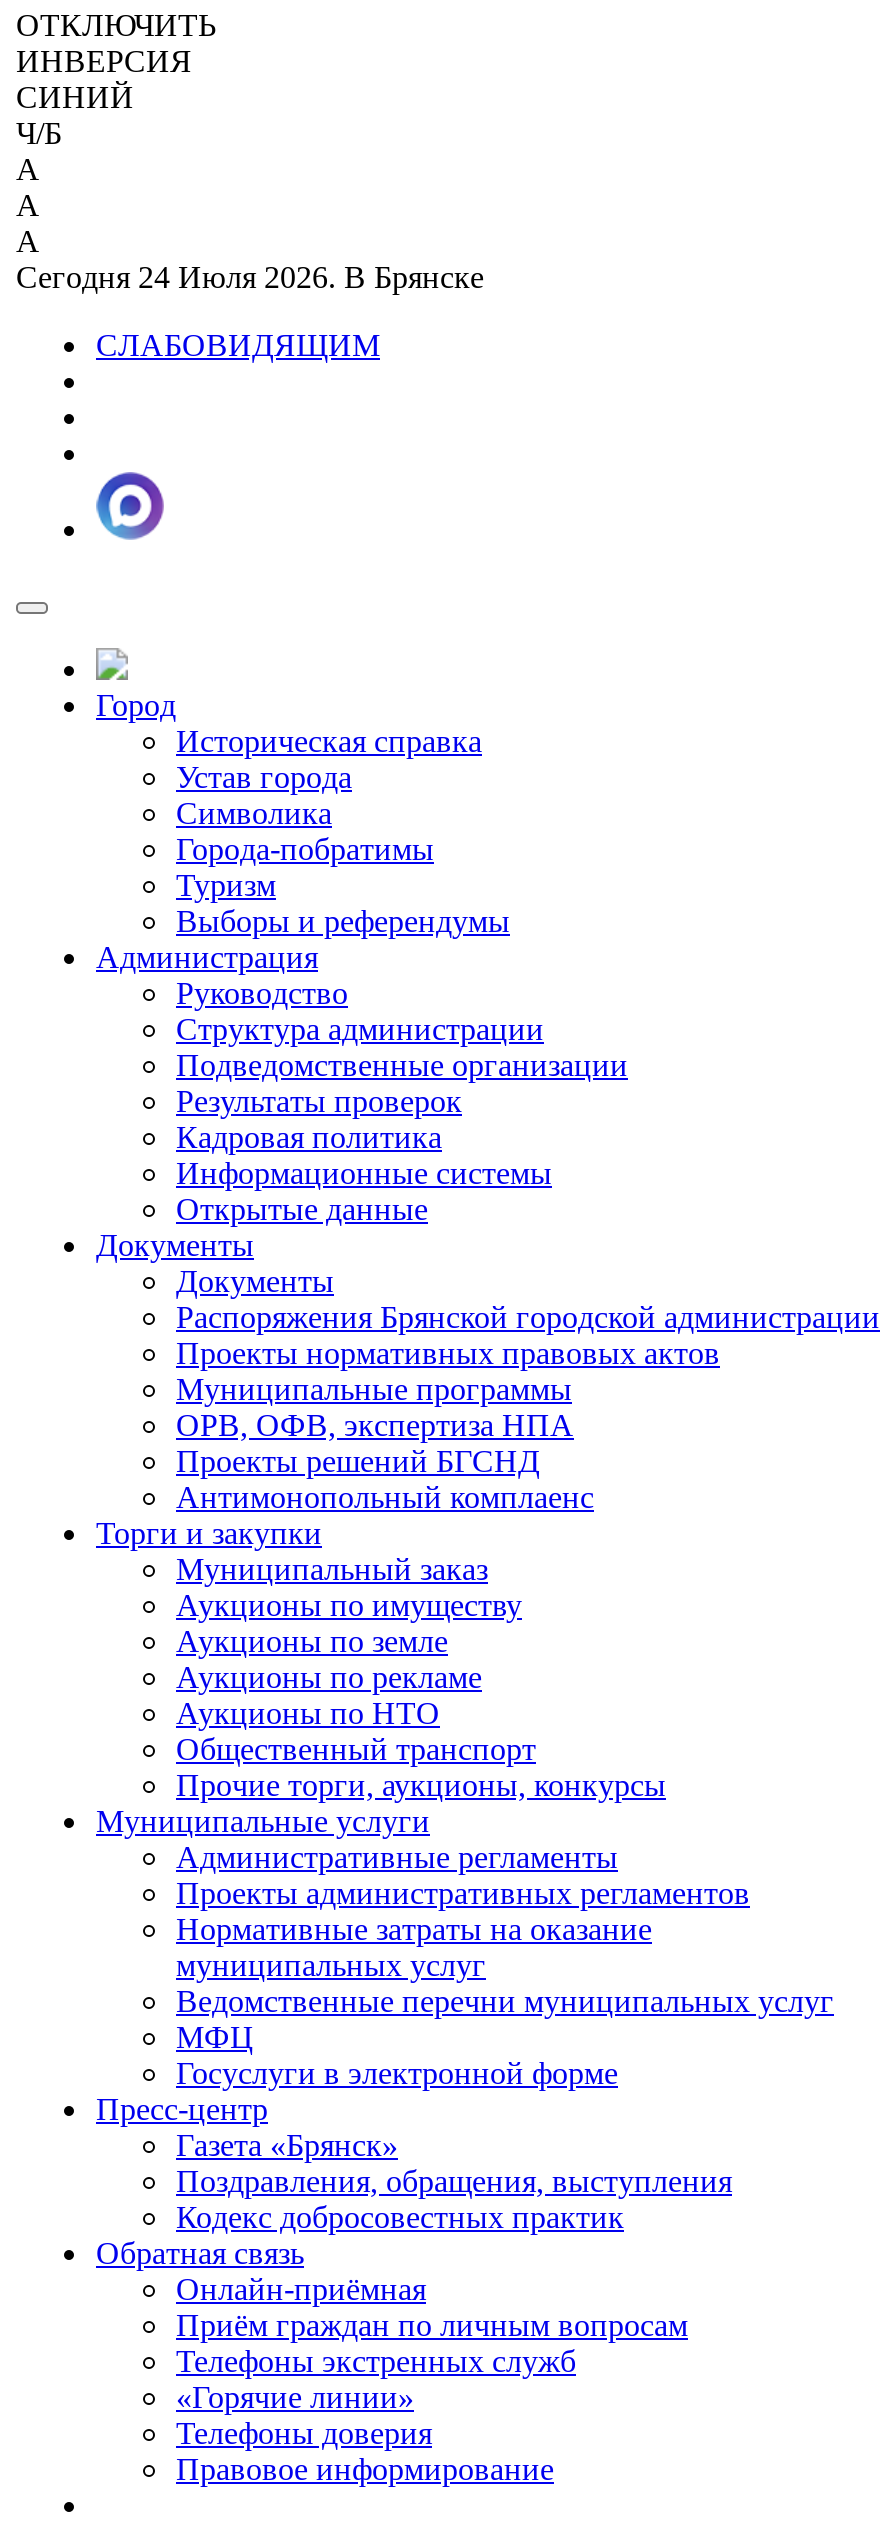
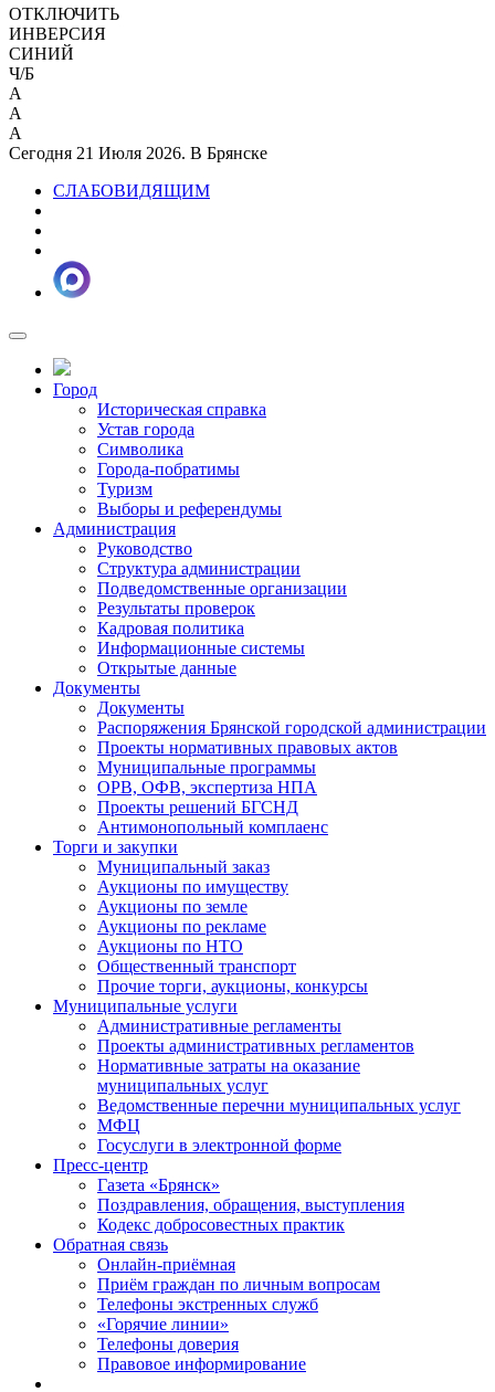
[16,260,484,294] Сегодня 24 Июля 2026. В Брянске -> [9,144,267,162] Сегодня 21 Июля 2026. В Брянске

